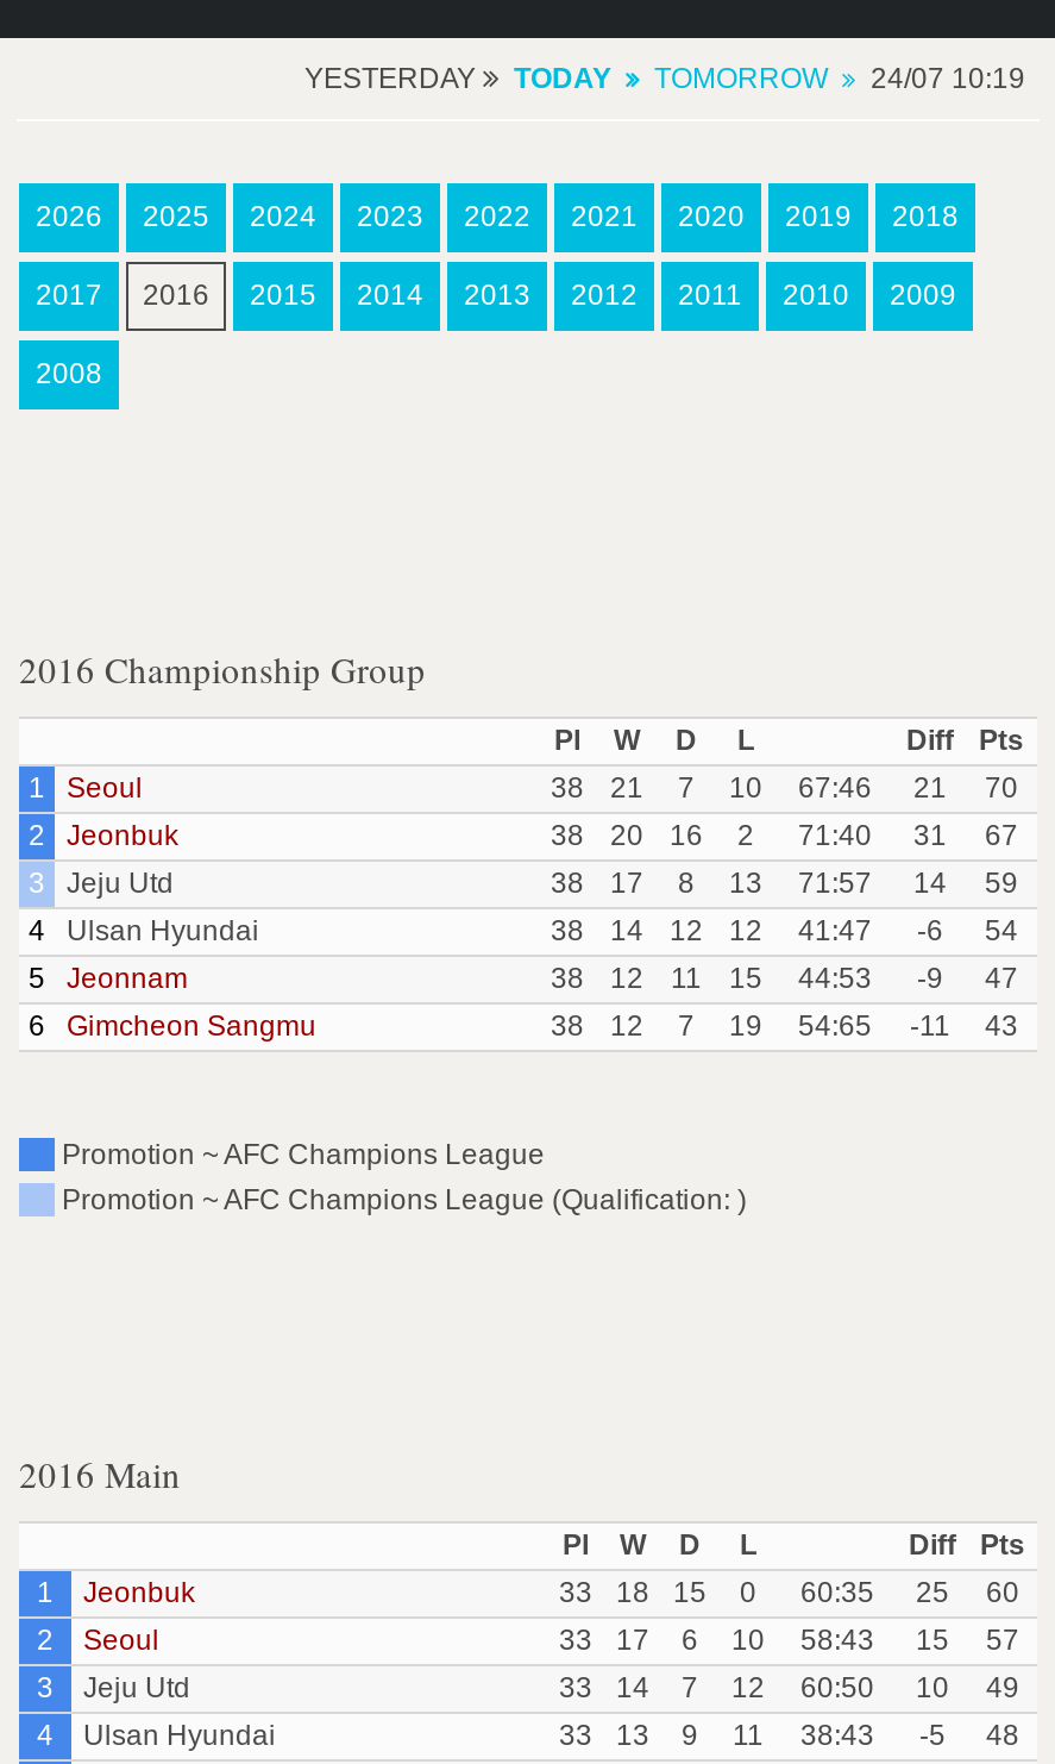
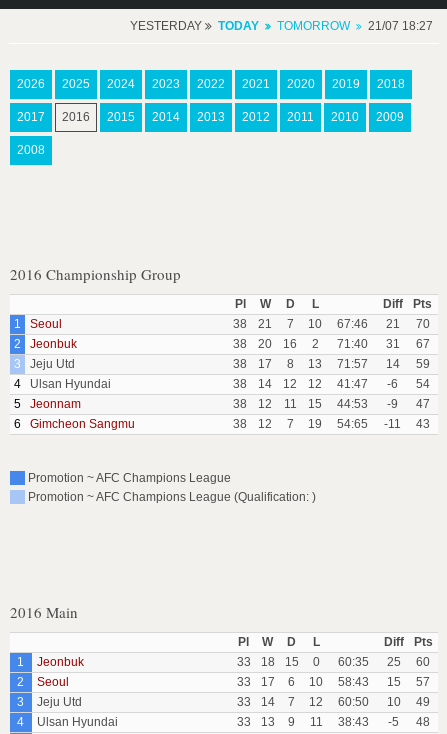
[304,62,1025,95] YESTERDAY TODAY TOMORROW 24/07 10:19 -> [130,19,433,33] YESTERDAY TODAY TOMORROW 21/07 18:27

